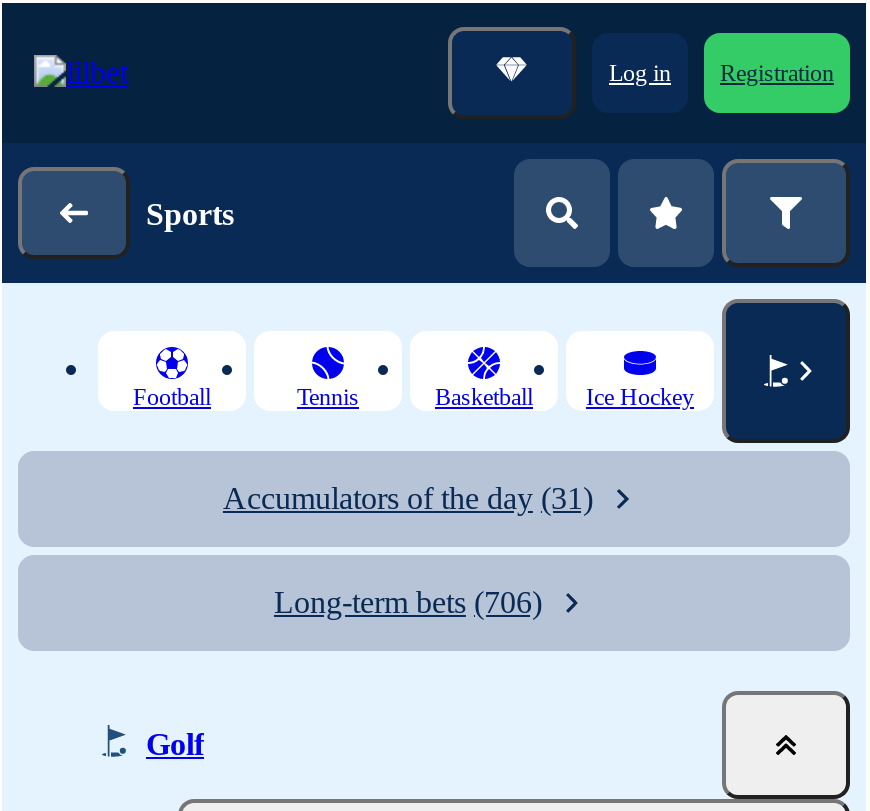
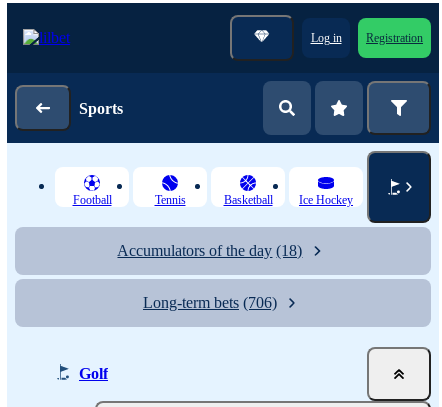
[223,481,593,515] Accumulators of the day (31) -> [117,242,302,259] Accumulators of the day (18)

